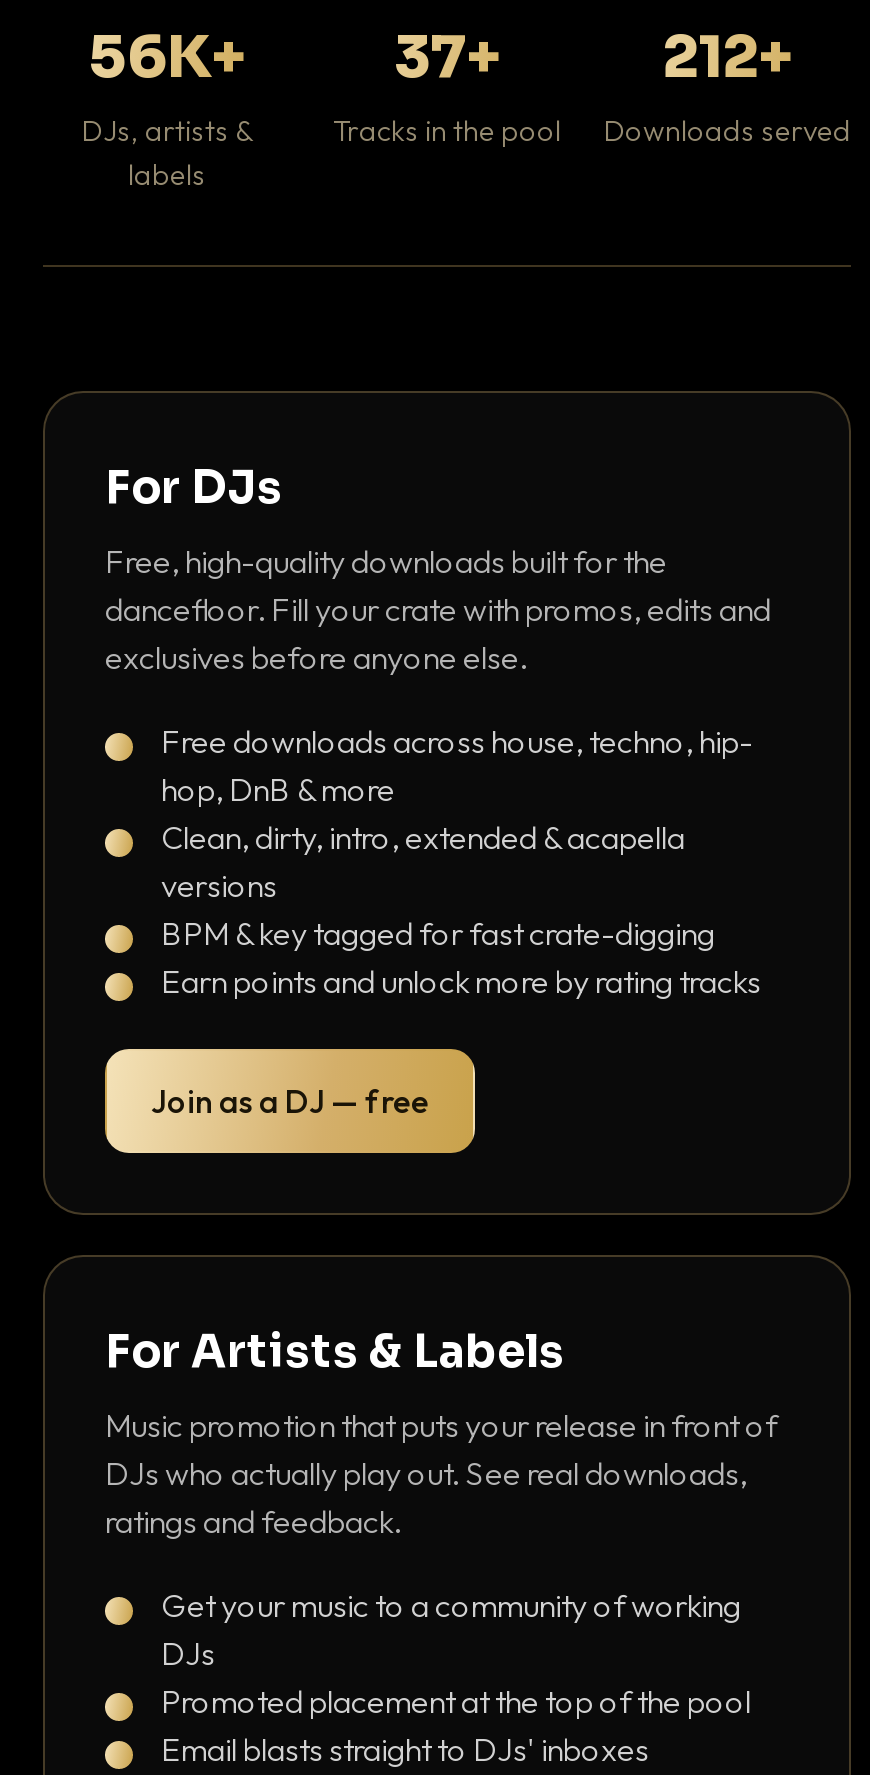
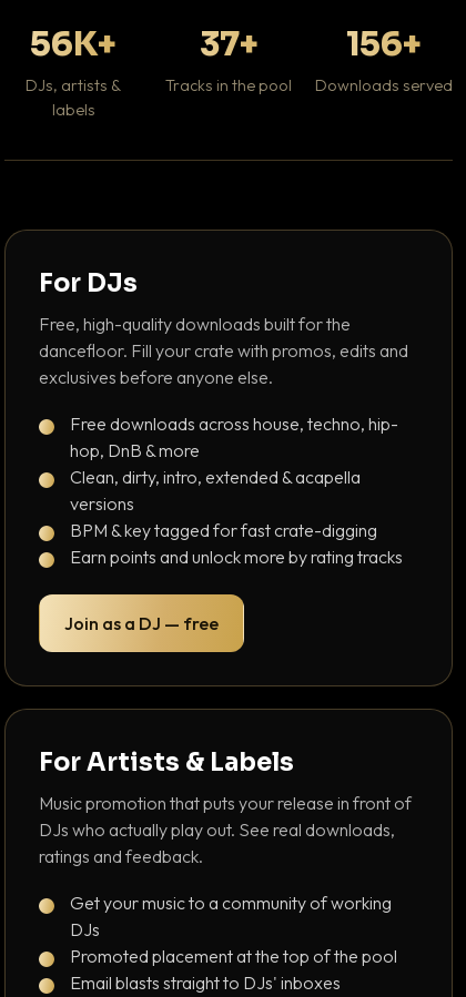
[662,21,792,93] 212+ -> [346,24,422,64] 156+

